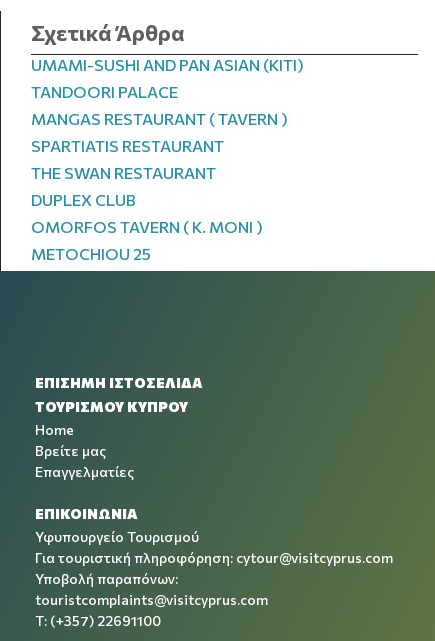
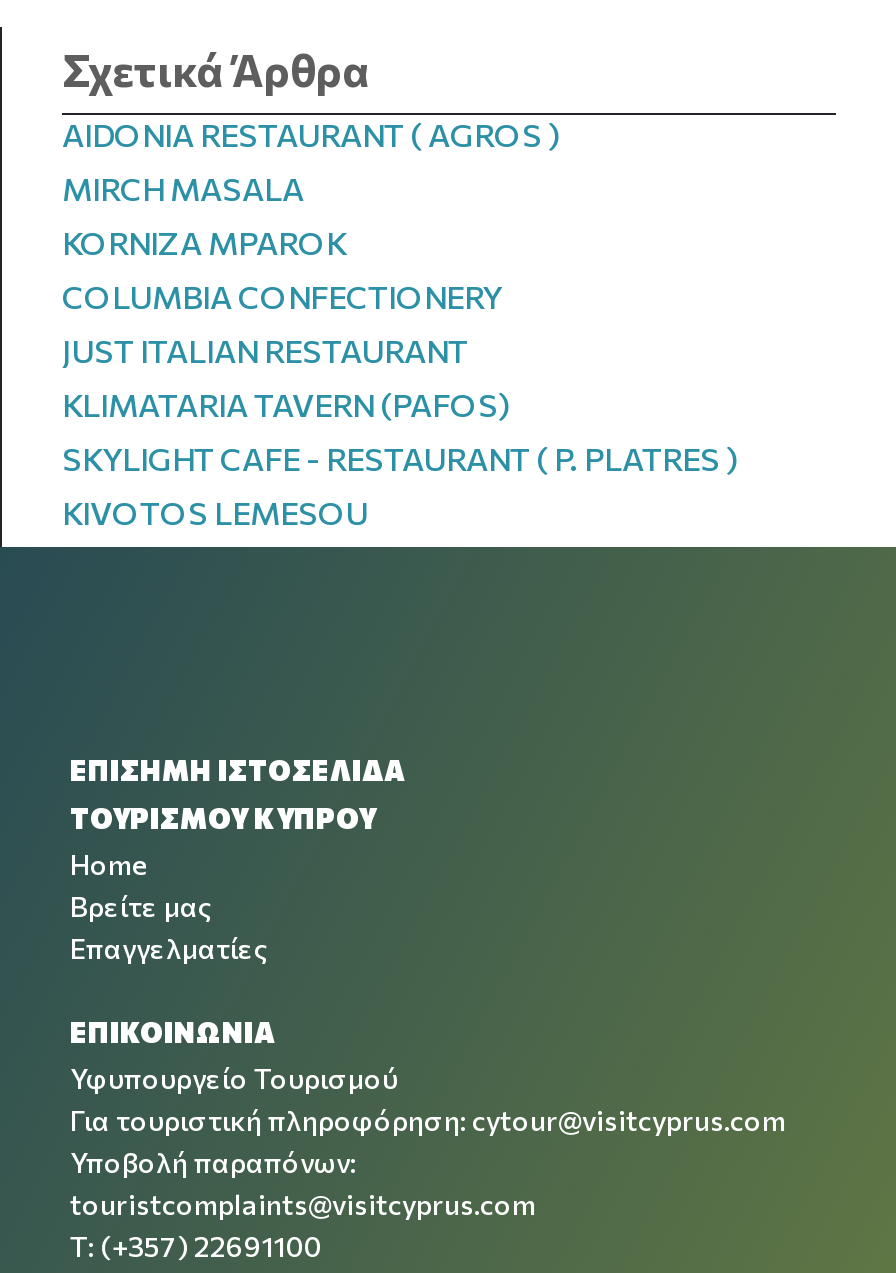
[31,55,304,263] UMAMI-SUSHI AND PAN ASIAN (KITI) | TANDOORI PALACE | MANGAS RESTAURANT ( TAVERN ) | SPARTIATIS RESTAURANT | THE SWAN RESTAURANT | DUPLEX CLUB | OMORFOS TAVERN ( K. MONI ) | METOCHIOU 25 -> [62,115,740,531] AIDONIA RESTAURANT ( AGROS ) | MIRCH MASALA | KORNIZA MPAROK | COLUMBIA CONFECTIONERY | JUST ITALIAN RESTAURANT | KLIMATARIA TAVERN (PAFOS) | SKYLIGHT CAFE - RESTAURANT ( P. PLATRES ) | KIVOTOS LEMESOU

